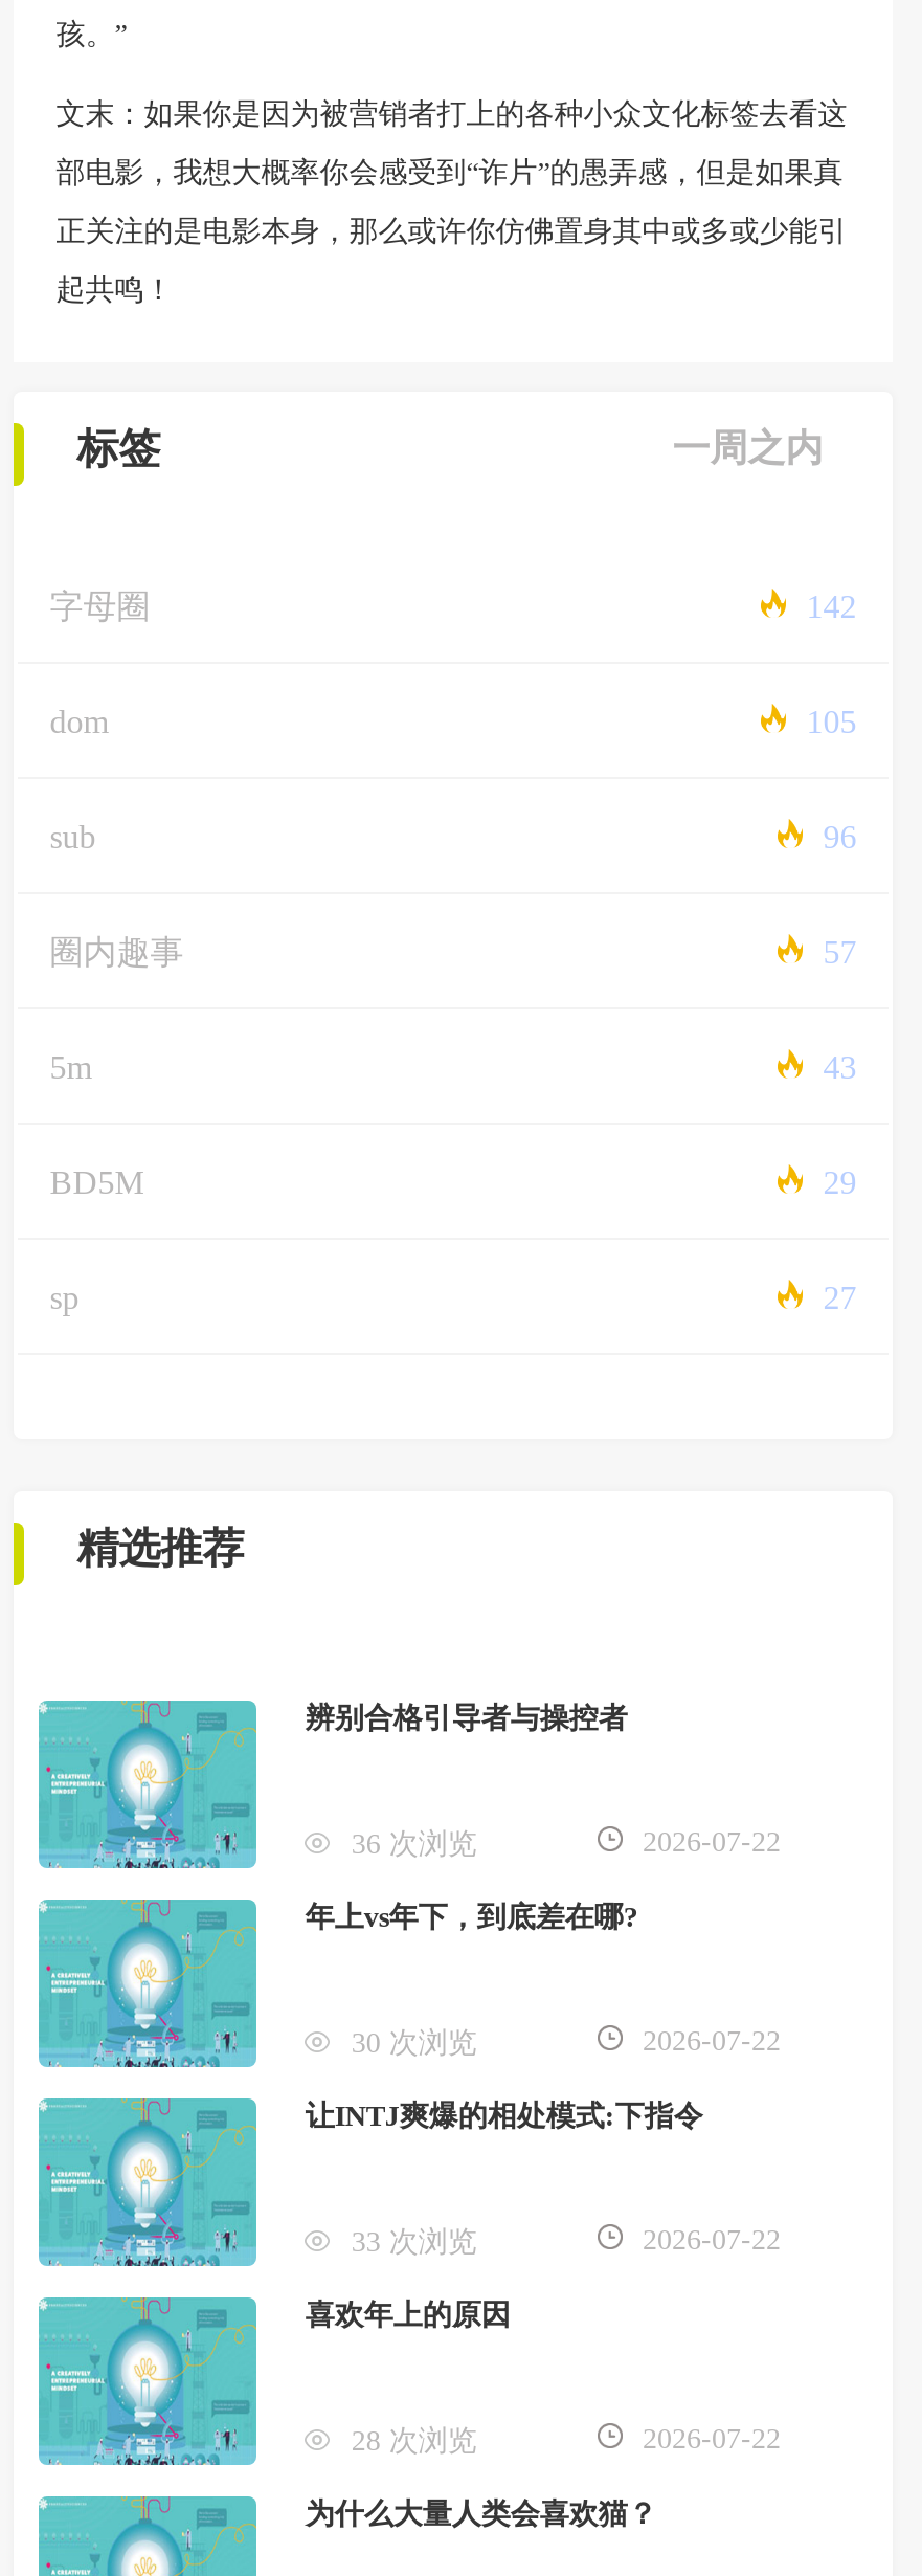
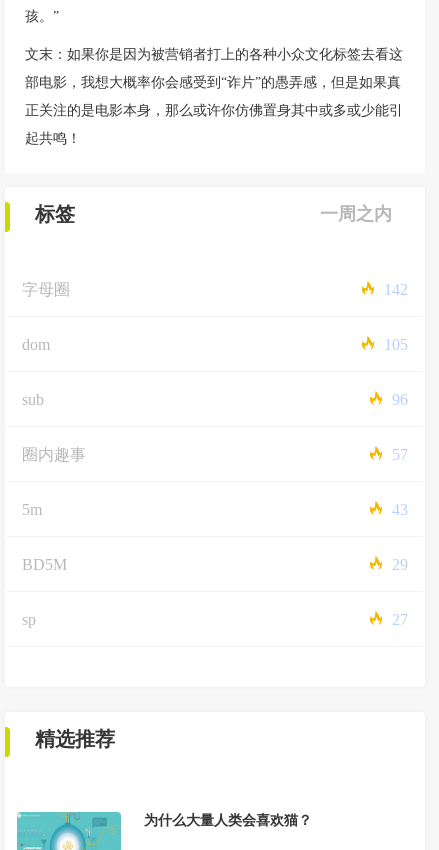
[305,1703,628,1734] 辨别合格引导者与操控者 -> none
[39,1778,781,1933] [image] | 36 次浏览 | 2026-07-22 | 年上vs年下，到底差在哪? -> none
[39,1897,781,2132] [image] | 30 次浏览 | 2026-07-22 | 让INTJ爽爆的相处模式:下指令 -> none
[39,2096,781,2331] [image] | 33 次浏览 | 2026-07-22 | 喜欢年上的原因 -> none
[39,2295,256,2467] [image] -> none
[351,2423,781,2457] 28 次浏览 | 2026-07-22 -> none

